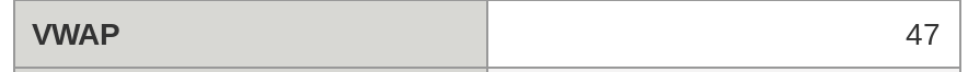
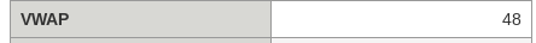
[906,17,941,52] 47 -> [502,10,521,29] 48

